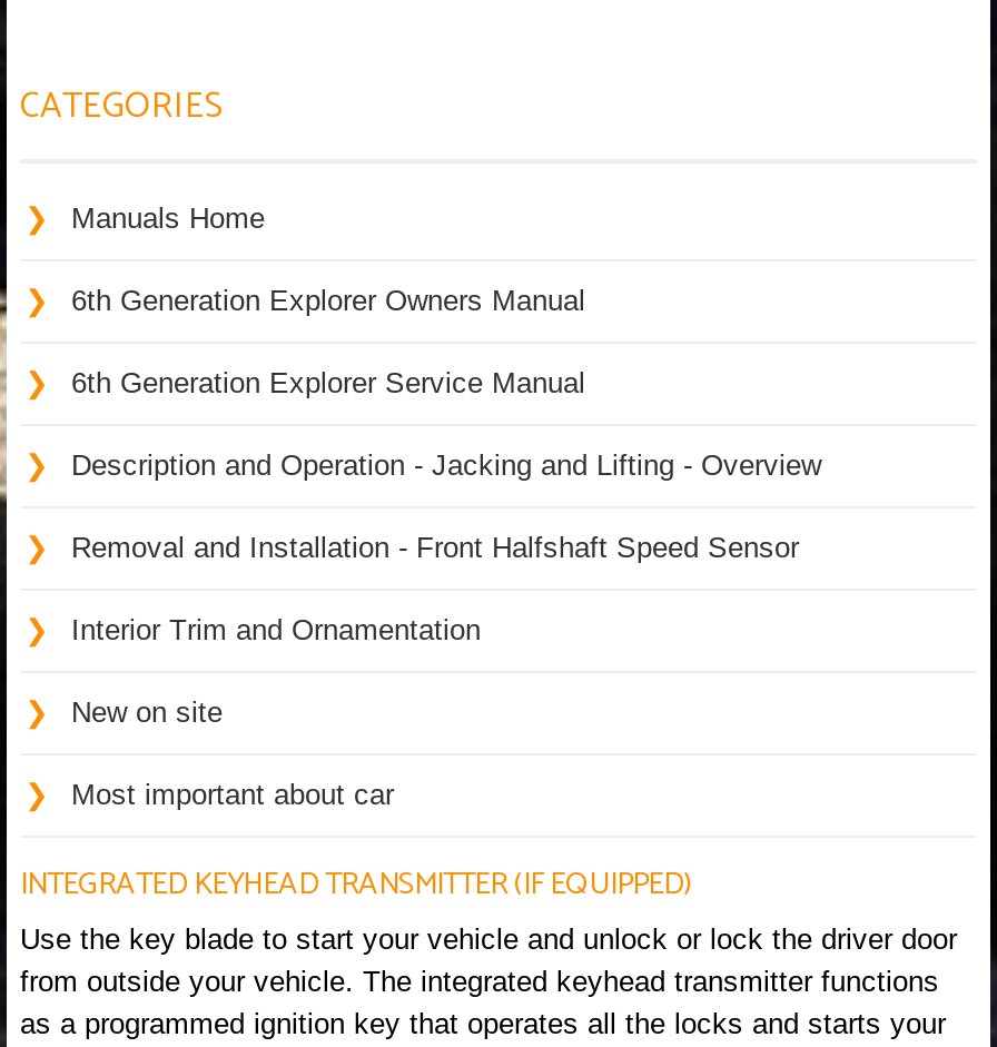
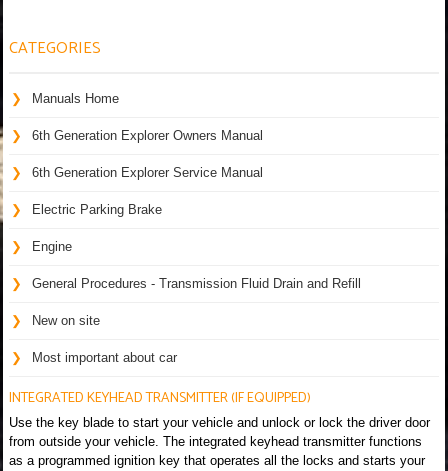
[71,448,821,482] Description and Operation - Jacking and Lifting - Overview -> [32,202,162,217] Electric Parking Brake
[71,531,799,564] Removal and Installation - Front Halfshaft Speed Sensor -> [32,239,72,254] Engine
[71,613,481,646] Interior Trim and Ornamentation -> [32,276,361,291] General Procedures - Transmission Fluid Drain and Refill

